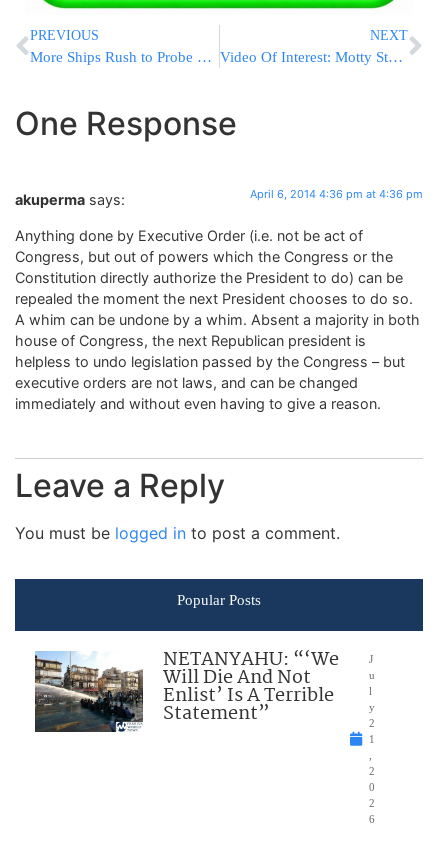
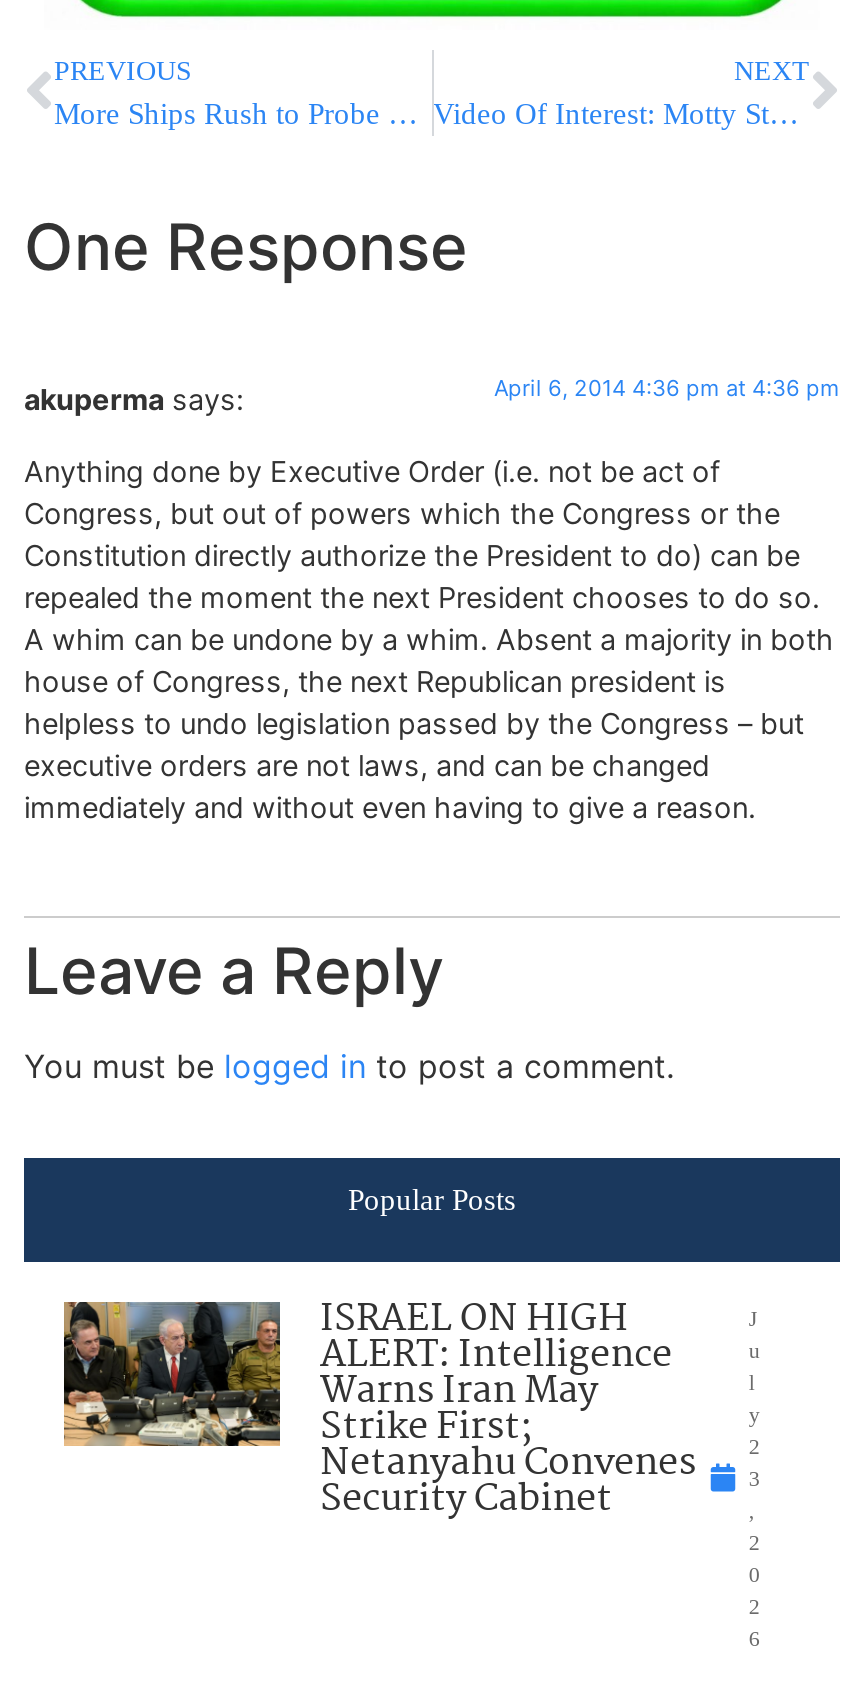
[34,645,339,733] [image] | NETANYAHU: “‘We | Will Die And Not | Enlist’ Is A Terrible | Statement” -> [62,1290,696,1530] [image] | ISRAEL ON HIGH | ALERT: Intelligence | Warns Iran May | Strike First; | Netanyahu Convenes | Security Cabinet
[369,733,375,745] 1 -> [749,1466,761,1490] 3

